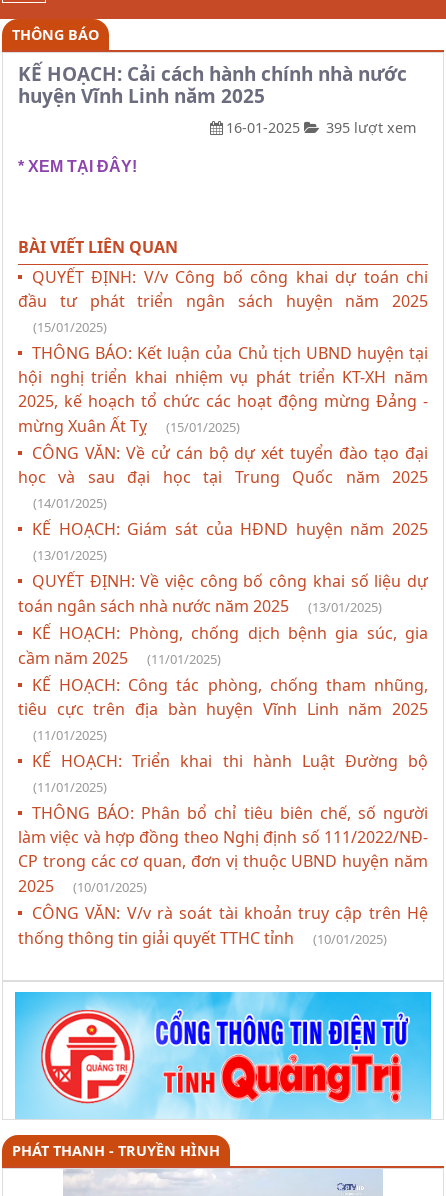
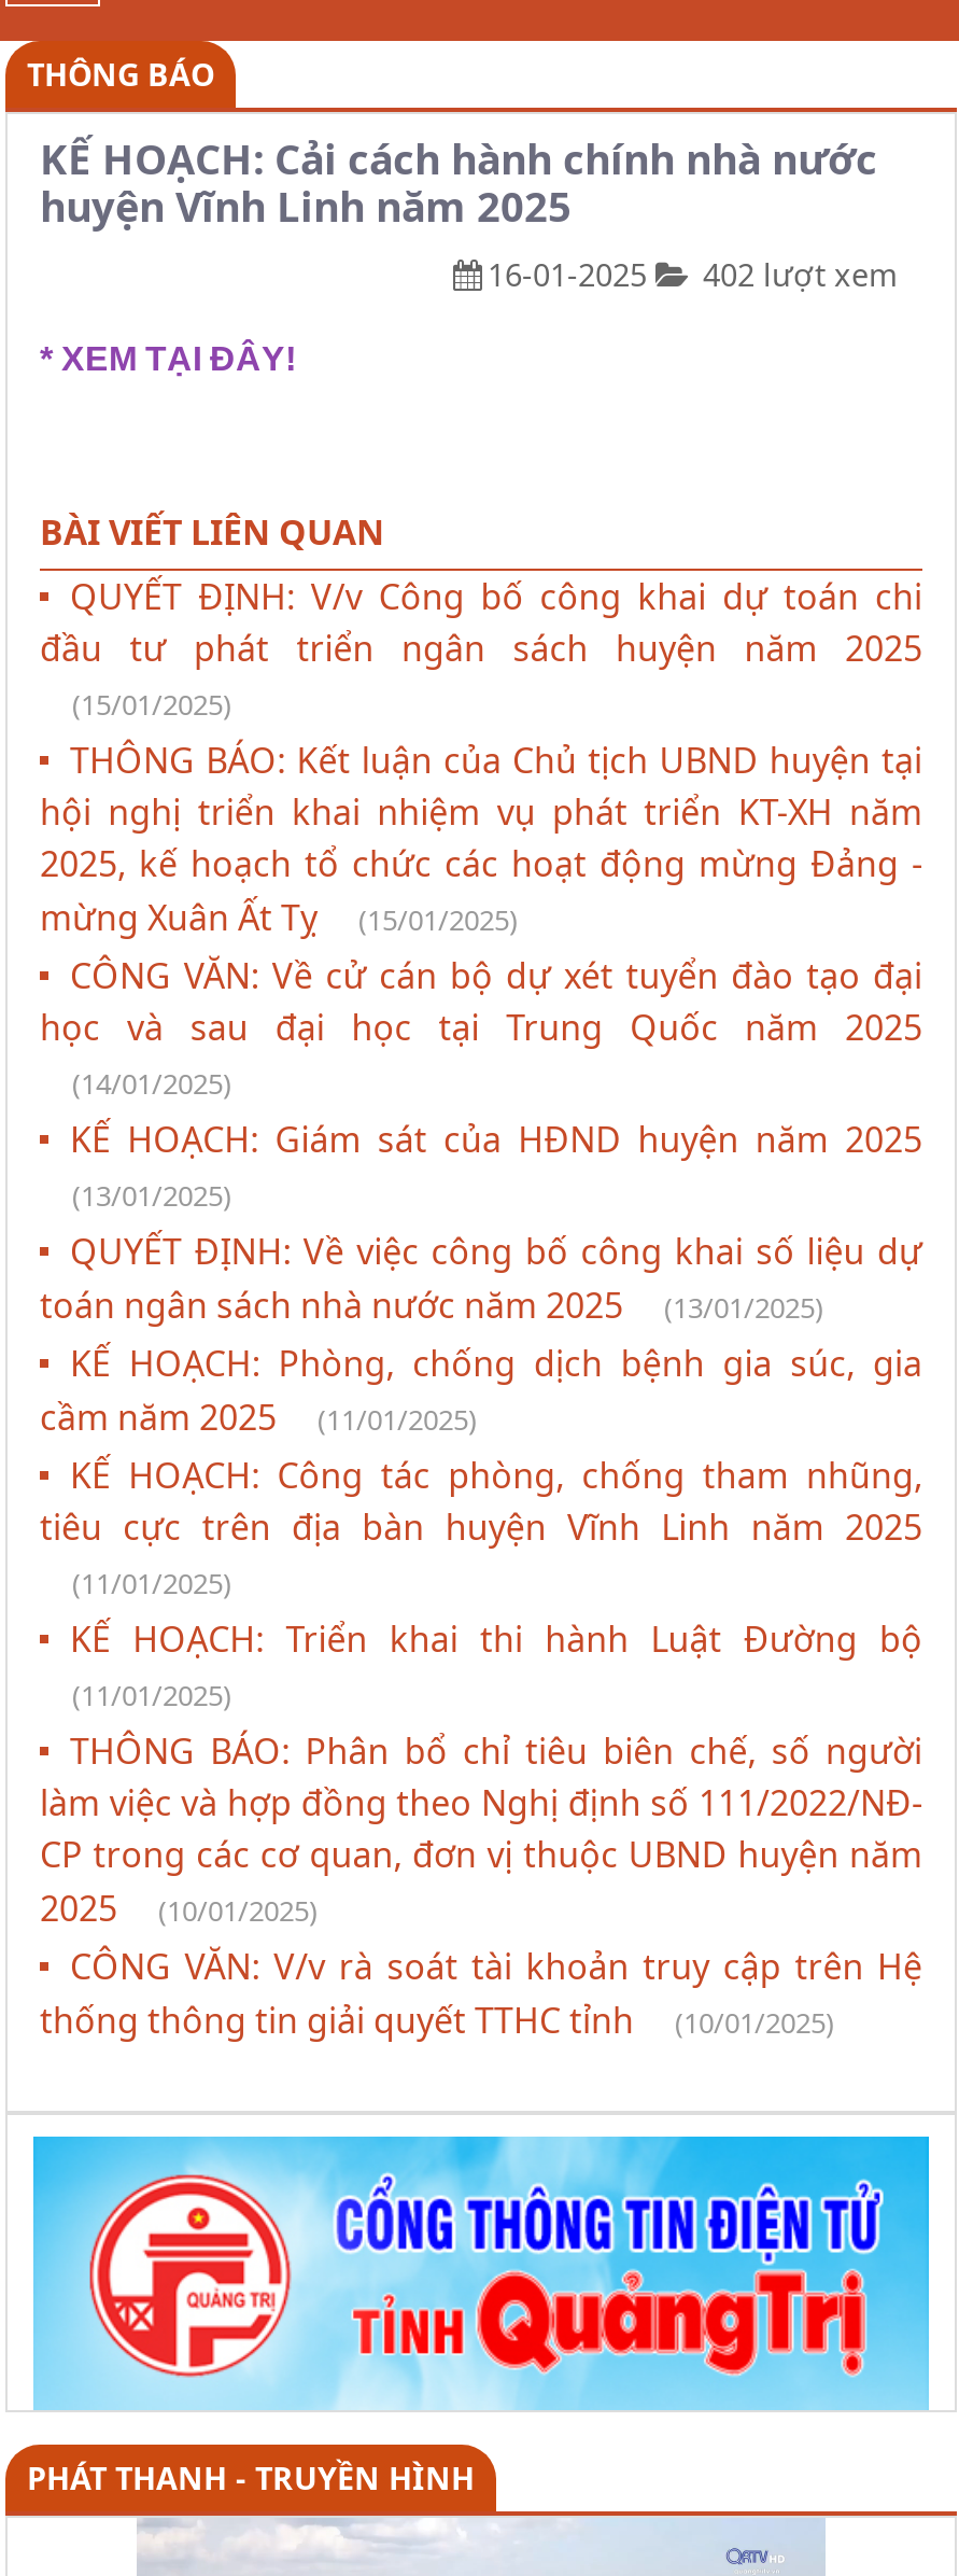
[226,118,416,137] 16-01-2025 395 lượt xem -> [488,255,897,296] 16-01-2025 402 lượt xem

